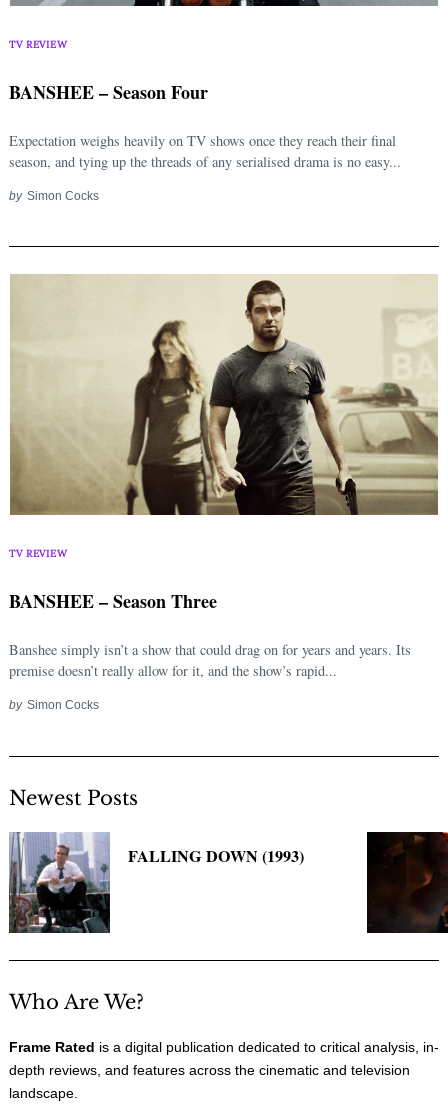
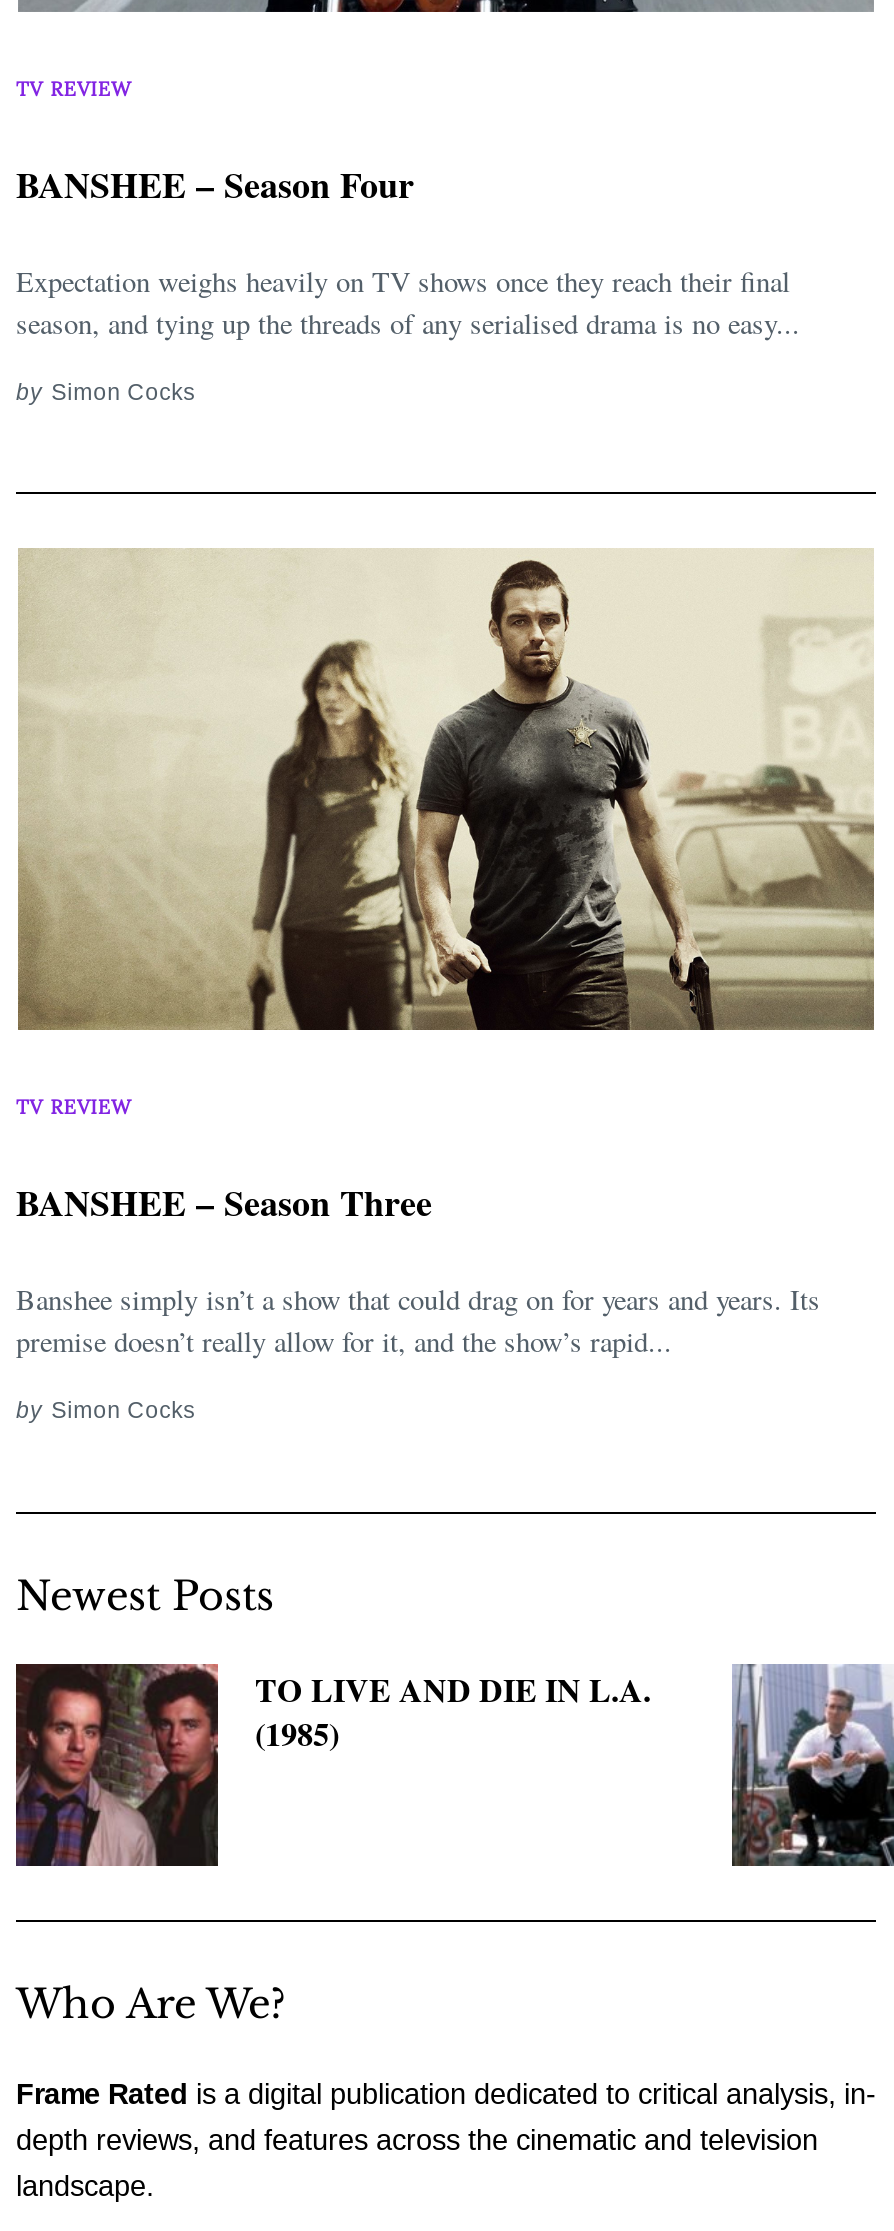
[9,831,304,933] [image] | FALLING DOWN (1993) -> [14,1662,651,1868] [image] | TO LIVE AND DIE IN L.A. | (1985)
[366,831,445,933] [image] -> [730,1664,888,1868] [image]

